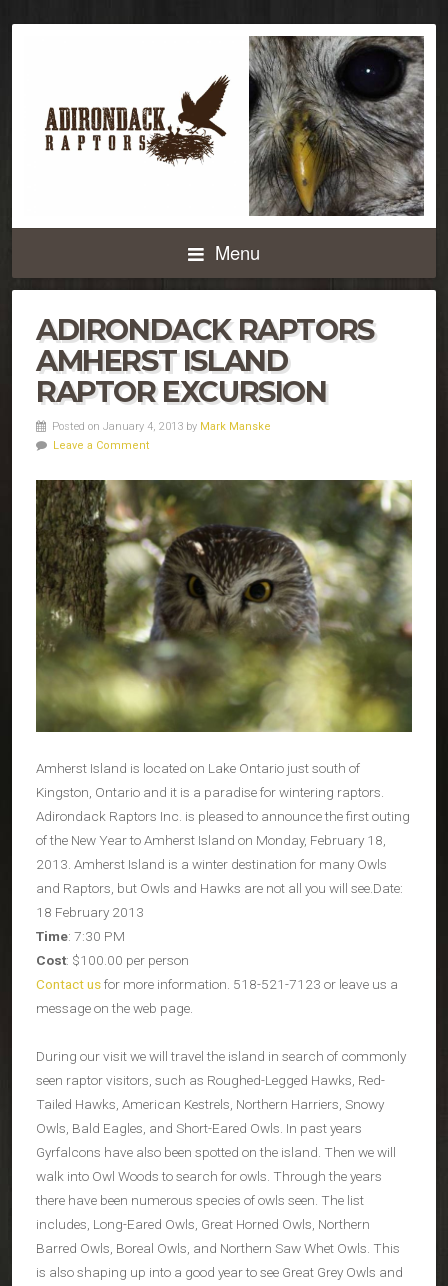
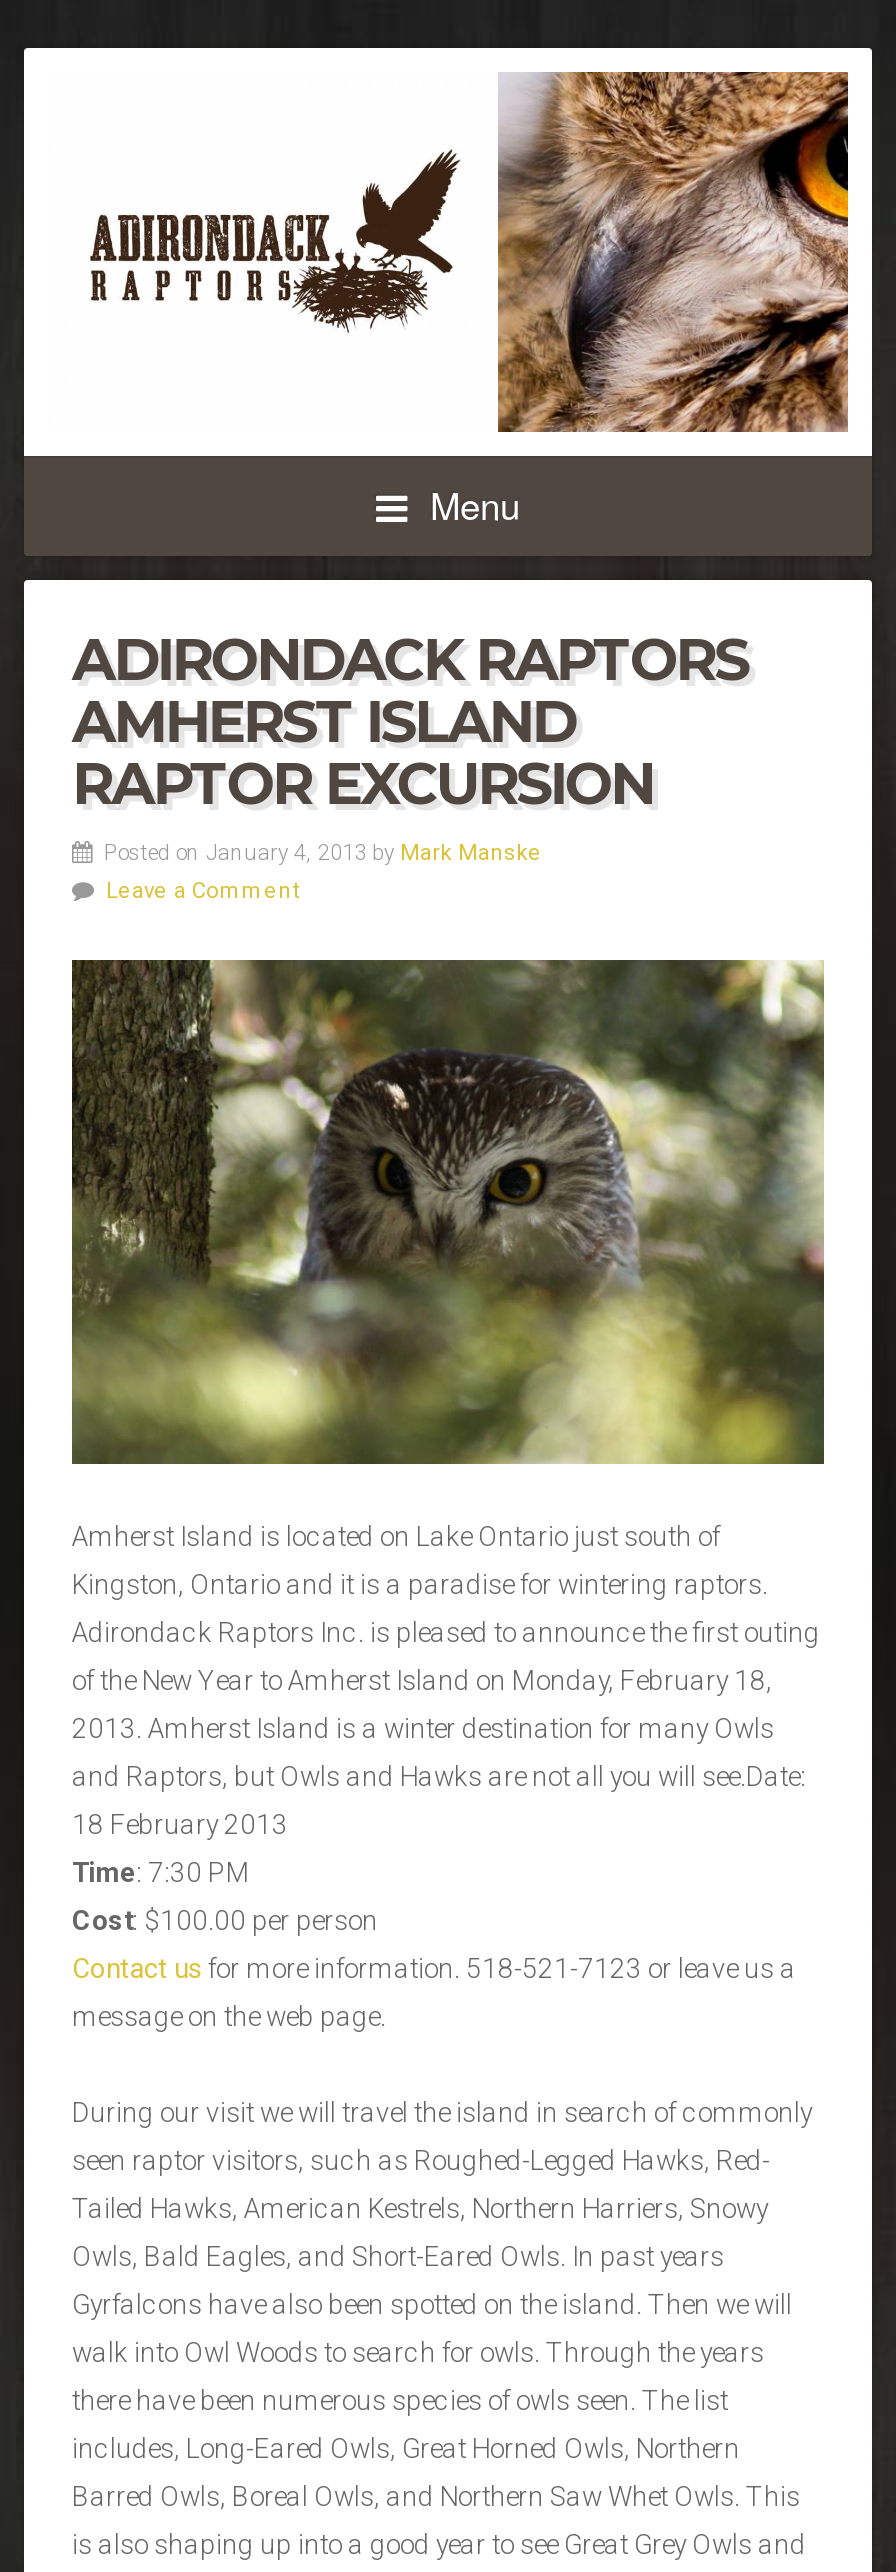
[248,35,425,217] [image] -> [496,70,850,434] [image]

